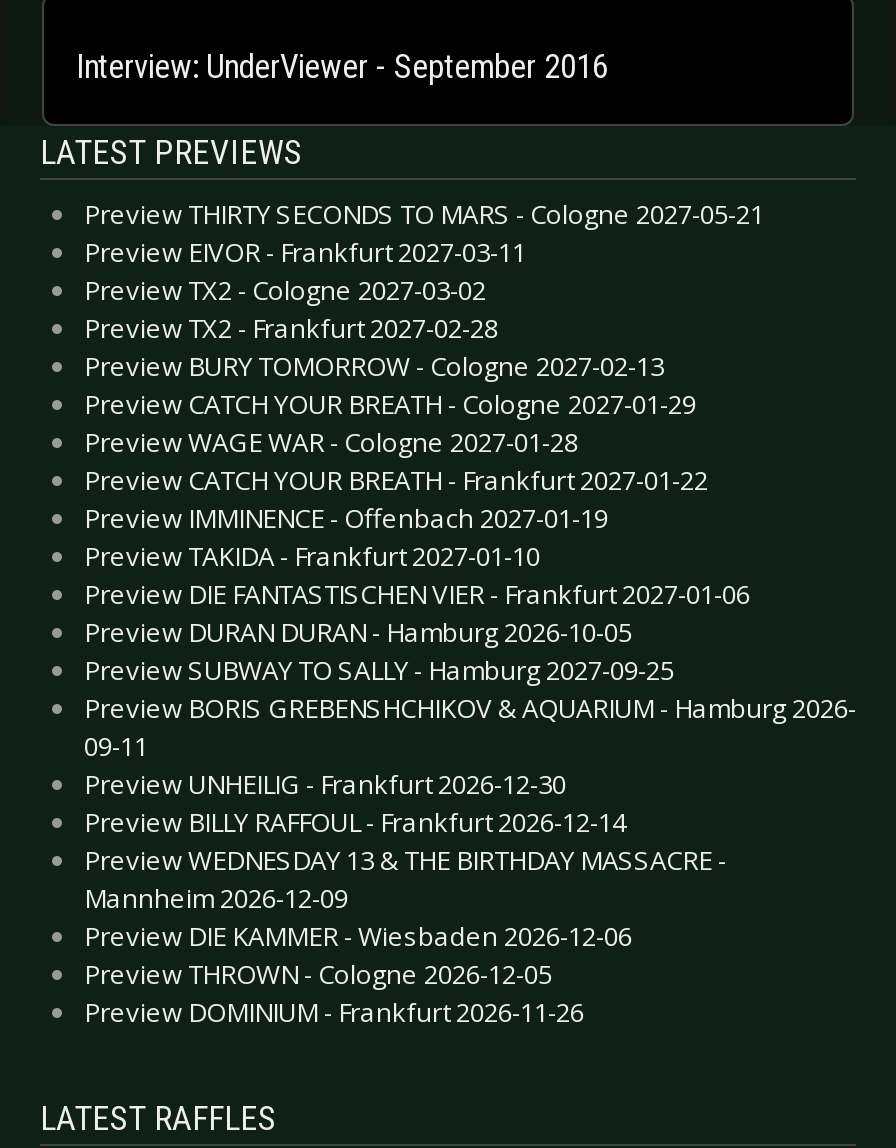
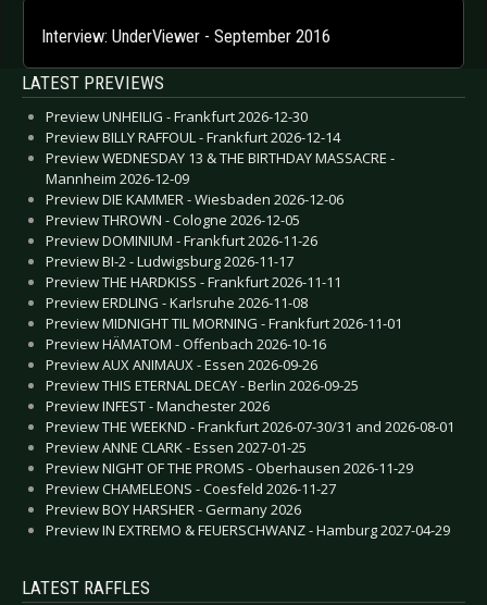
[84,195,856,763] Preview THIRTY SECONDS TO MARS - Cologne 2027-05-21 | Preview EIVOR - Frankfurt 2027-03-11 | Preview TX2 - Cologne 2027-03-02 | Preview TX2 - Frankfurt 2027-02-28 | Preview BURY TOMORROW - Cologne 2027-02-13 | Preview CATCH YOUR BREATH - Cologne 2027-01-29 | Preview WAGE WAR - Cologne 2027-01-28 | Preview CATCH YOUR BREATH - Frankfurt 2027-01-22 | Preview IMMINENCE - Offenbach 2027-01-19 | Preview TAKIDA - Frankfurt 2027-01-10 | Preview DIE FANTASTISCHEN VIER - Frankfurt 2027-01-06 | Preview DURAN DURAN - Hamburg 2026-10-05 | Preview SUBWAY TO SALLY - Hamburg 2027-09-25 | Preview BORIS GREBENSHCHIKOV & AQUARIUM - Hamburg 2026- | 09-11 -> none
moved [84,765,726,1029] -> [46,106,395,250]: Preview UNHEILIG - Frankfurt 2026-12-30 | Preview BILLY RAFFOUL - Frankfurt 2026-12-14 | Preview WEDNESDAY 13 & THE BIRTHDAY MASSACRE - | Mannheim 2026-12-09 | Preview DIE KAMMER - Wiesbaden 2026-12-06 | Preview THROWN - Cologne 2026-12-05 | Preview DOMINIUM - Frankfurt 2026-11-26
none -> [46,251,454,539] Preview BI-2 - Ludwigsburg 2026-11-17 | Preview THE HARDKISS - Frankfurt 2026-11-11 | Preview ERDLING - Karlsruhe 2026-11-08 | Preview MIDNIGHT TIL MORNING - Frankfurt 2026-11-01 | Preview HÄMATOM - Offenbach 2026-10-16 | Preview AUX ANIMAUX - Essen 2026-09-26 | Preview THIS ETERNAL DECAY - Berlin 2026-09-25 | Preview INFEST - Manchester 2026 | Preview THE WEEKND - Frankfurt 2026-07-30/31 and 2026-08-01 | Preview ANNE CLARK - Essen 2027-01-25 | Preview NIGHT OF THE PROMS - Oberhausen 2026-11-29 | Preview CHAMELEONS - Coesfeld 2026-11-27 | Preview BOY HARSHER - Germany 2026 | Preview IN EXTREMO & FEUERSCHWANZ - Hamburg 2027-04-29

